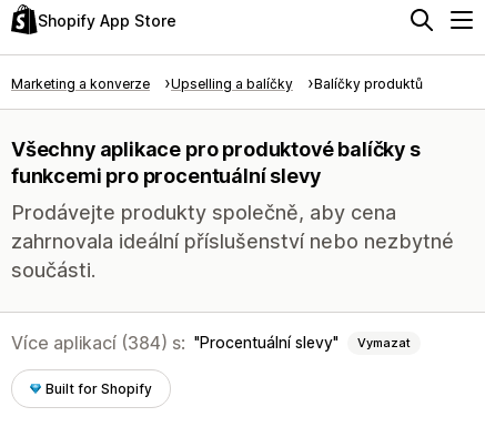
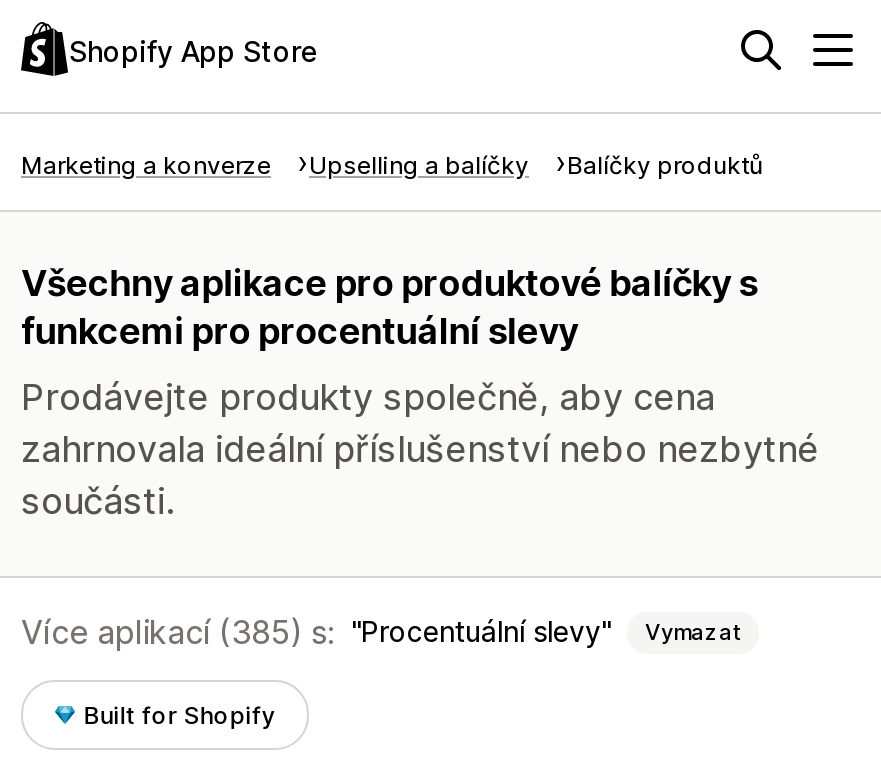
[11,332,185,354] Více aplikací (384) s: -> [21,612,335,652] Více aplikací (385) s:

